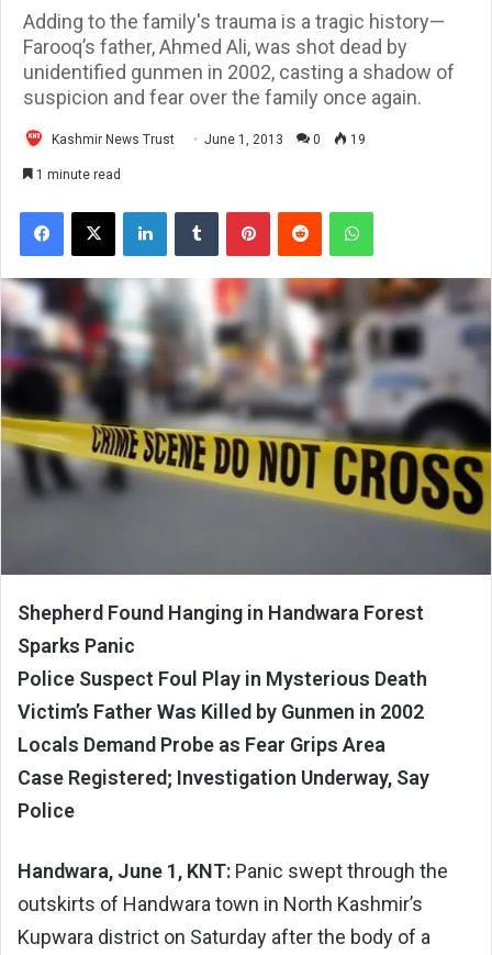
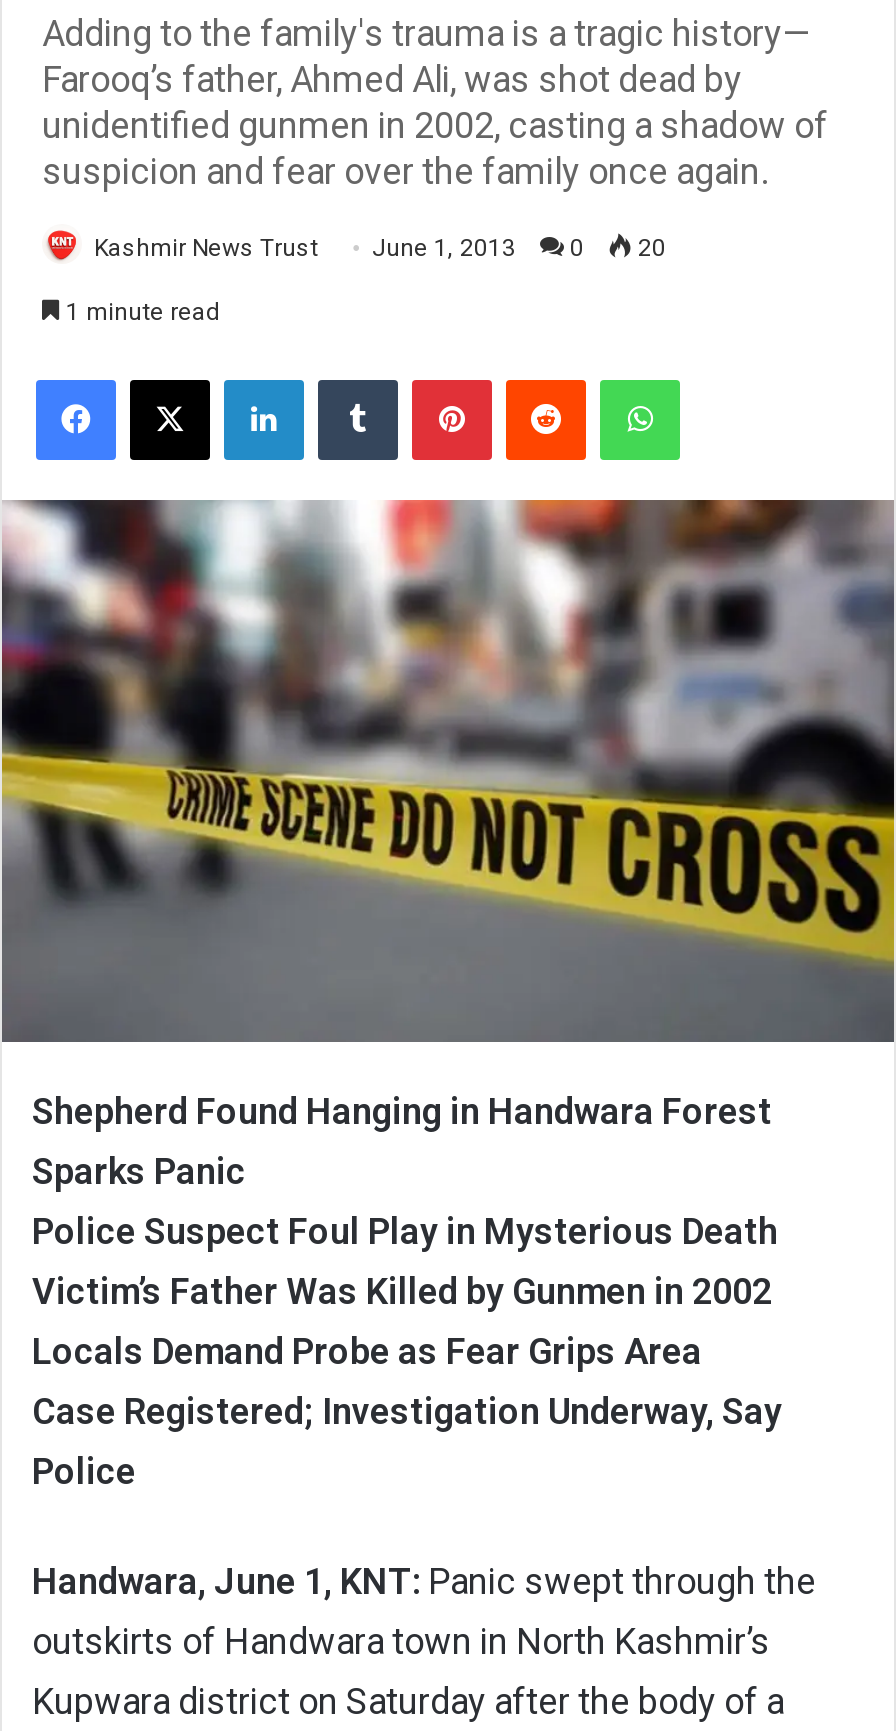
[52,132,366,147] Kashmir News Trust June 1, 2013 0 19 -> [94,234,666,262] Kashmir News Trust June 1, 2013 0 20

